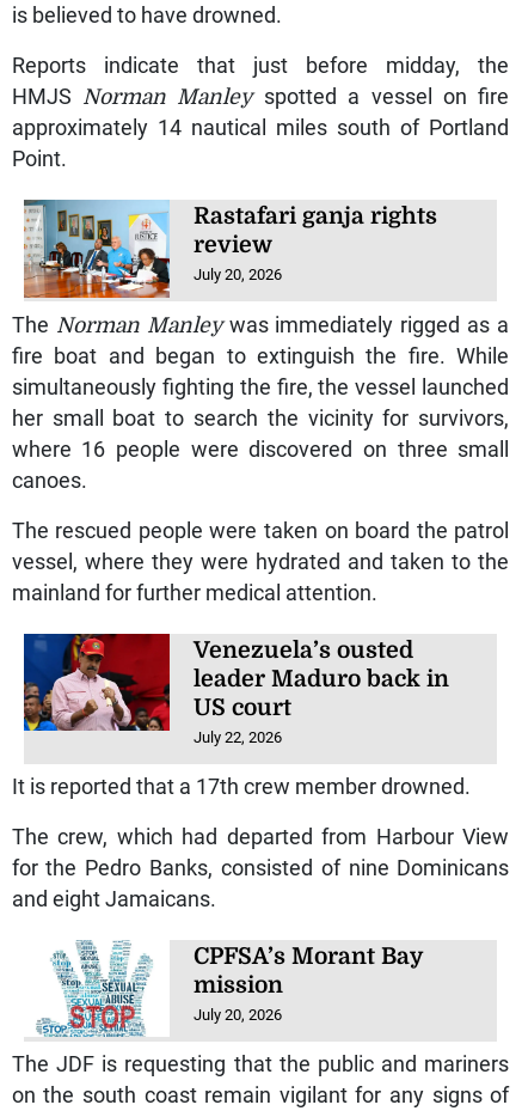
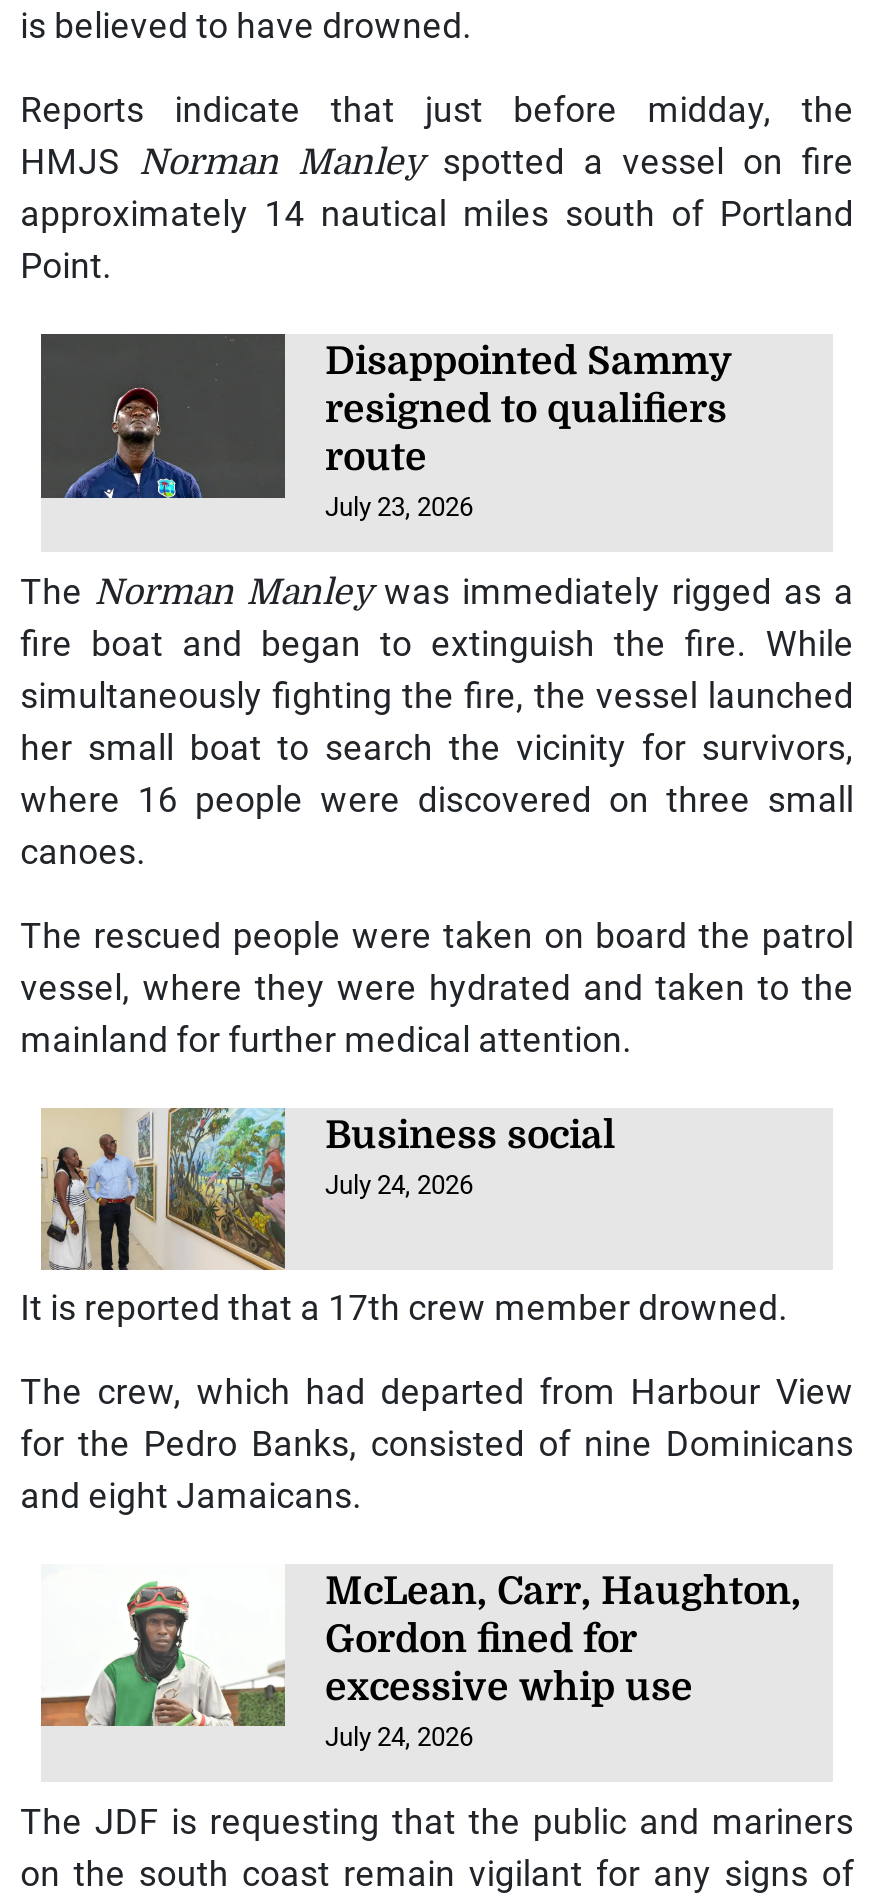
[23,199,437,299] [image] | Rastafari ganja rights | review | July 20, 2026 -> [39,332,731,522] [image] | Disappointed Sammy | resigned to qualifiers | route | July 23, 2026
[23,633,449,746] [image] | Venezuela’s ousted | leader Maduro back in | US court | July 22, 2026 -> [39,1106,615,1272] [image] | Business social | July 24, 2026
[36,940,423,1037] [image] | CPFSA’s Morant Bay | mission | July 20, 2026 -> [39,1570,801,1752] [image] | McLean, Carr, Haughton, | Gordon fined for | excessive whip use | July 24, 2026

